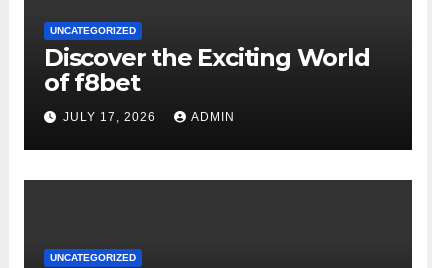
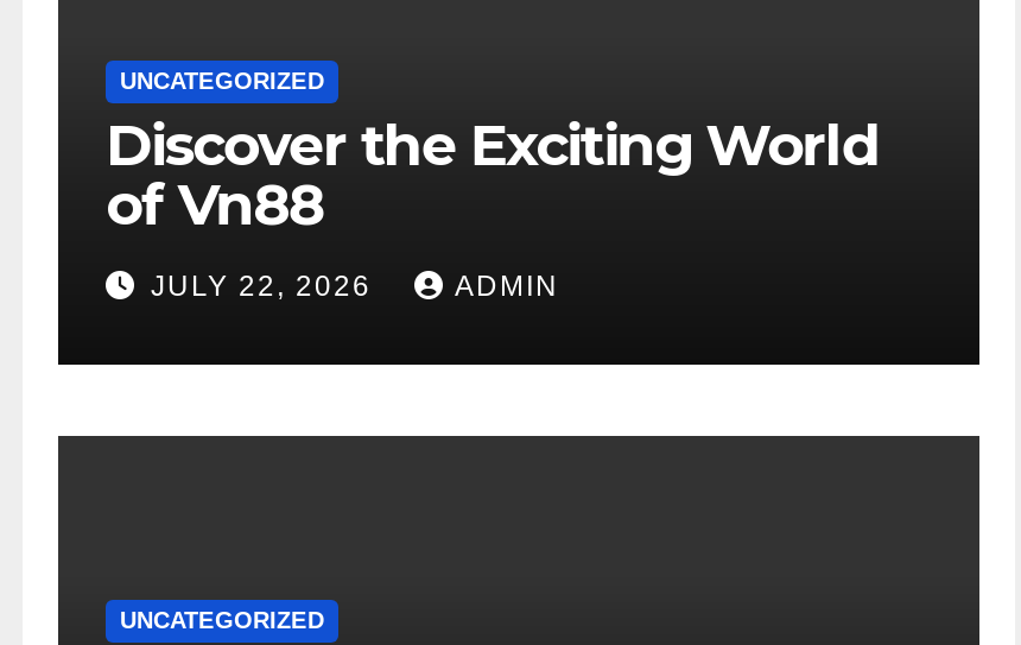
[44,68,139,97] of f8bet -> [106,170,323,239] of Vn88
[63,110,160,124] JULY 17, 2026 -> [151,270,381,304] JULY 22, 2026

